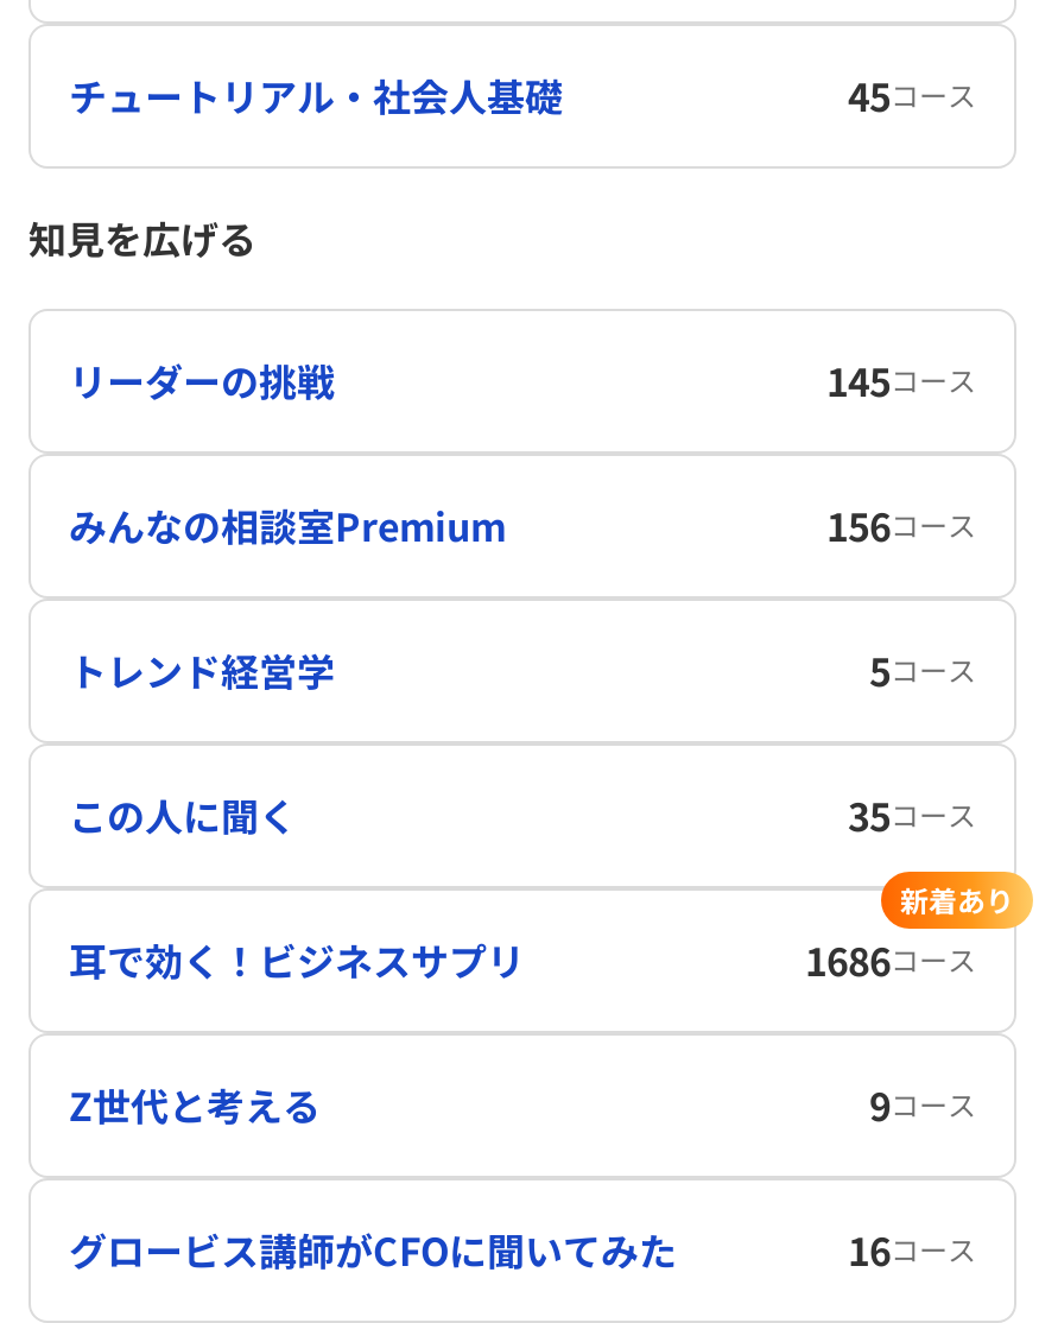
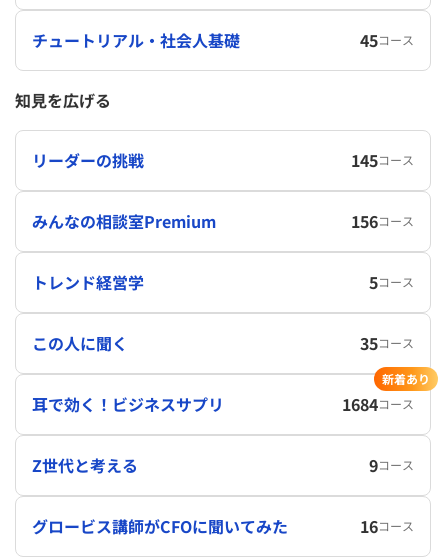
[805,931,976,988] 1686コース -> [342,392,414,416] 1684コース

